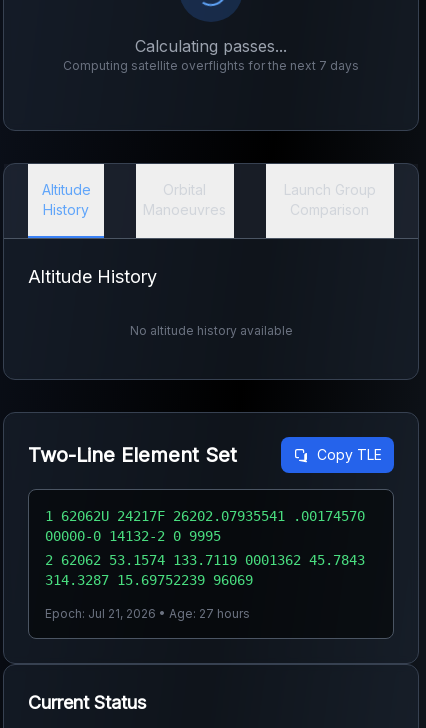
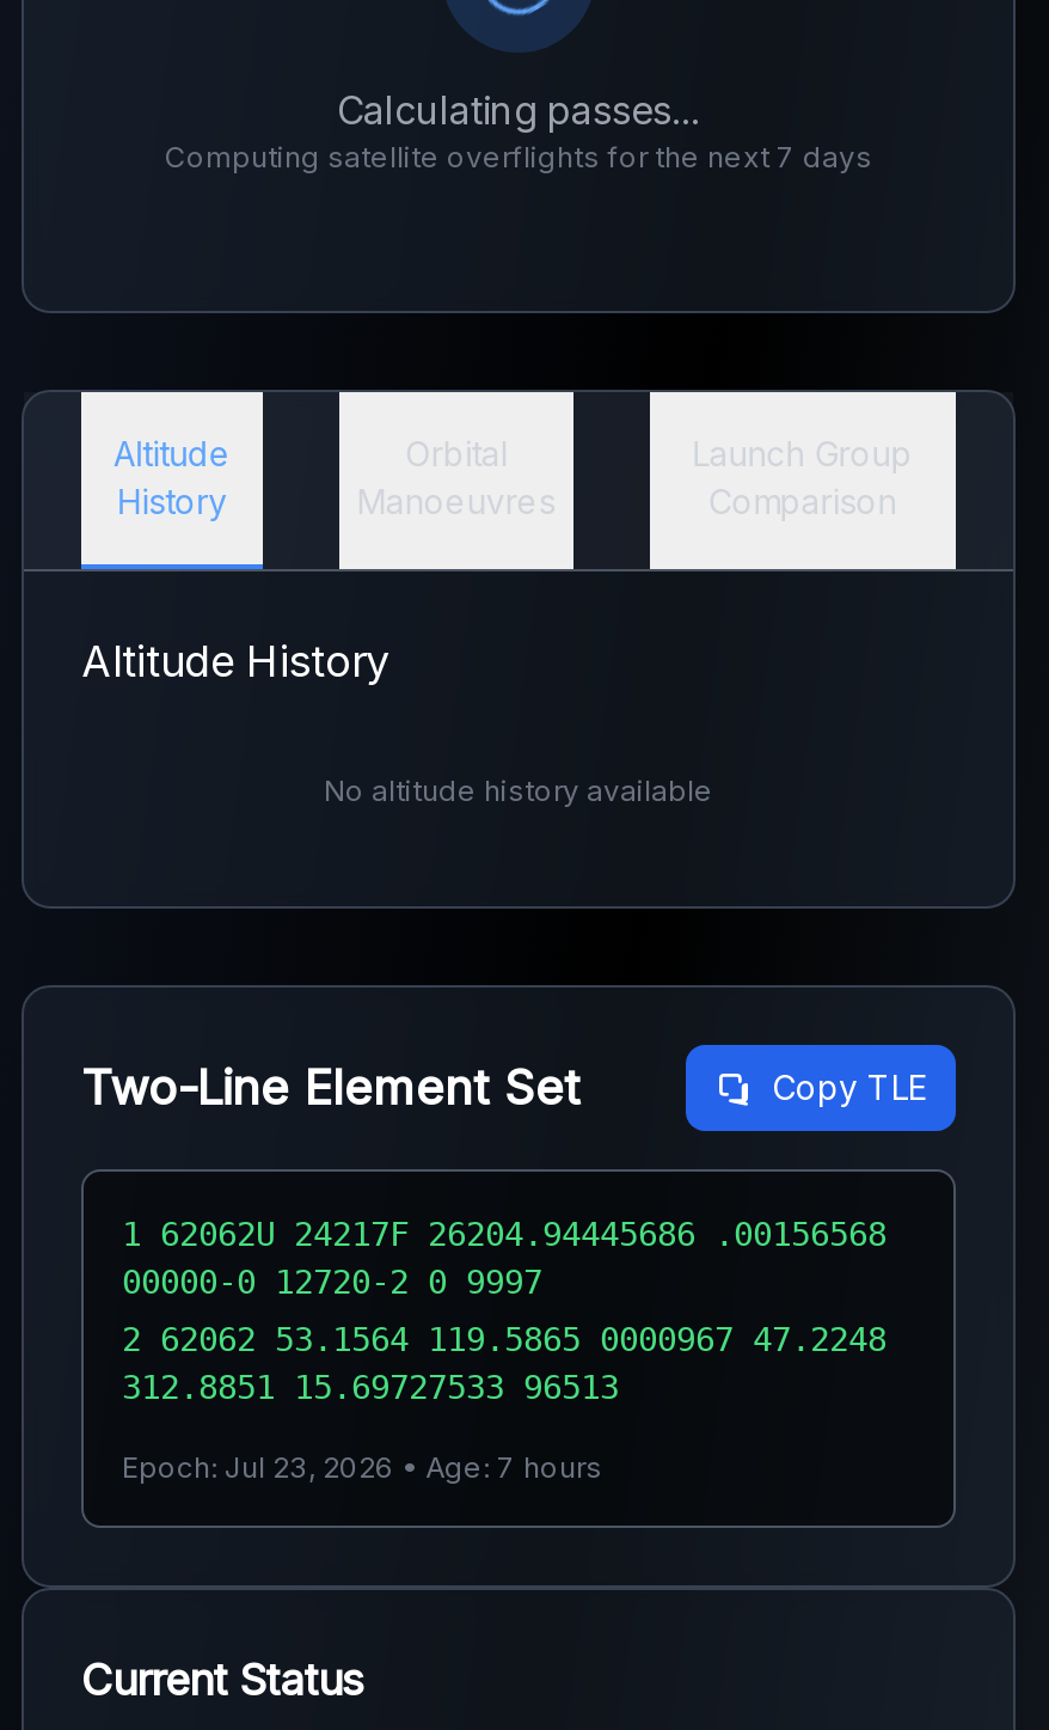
[45,508,365,524] 1 62062U 24217F 26202.07935541 .00174570 -> [122,1215,887,1253] 1 62062U 24217F 26204.94445686 .00156568
[45,528,221,544] 00000-0 14132-2 0 9995 -> [122,1263,542,1301] 00000-0 12720-2 0 9997
[45,552,365,568] 2 62062 53.1574 133.7119 0001362 45.7843 -> [122,1320,887,1358] 2 62062 53.1564 119.5865 0000967 47.2248
[45,572,253,588] 314.3287 15.69752239 96069 -> [122,1368,619,1406] 312.8851 15.69727533 96513
[45,606,250,621] Epoch: Jul 21, 2026 • Age: 27 hours -> [122,1449,602,1485] Epoch: Jul 23, 2026 • Age: 7 hours

